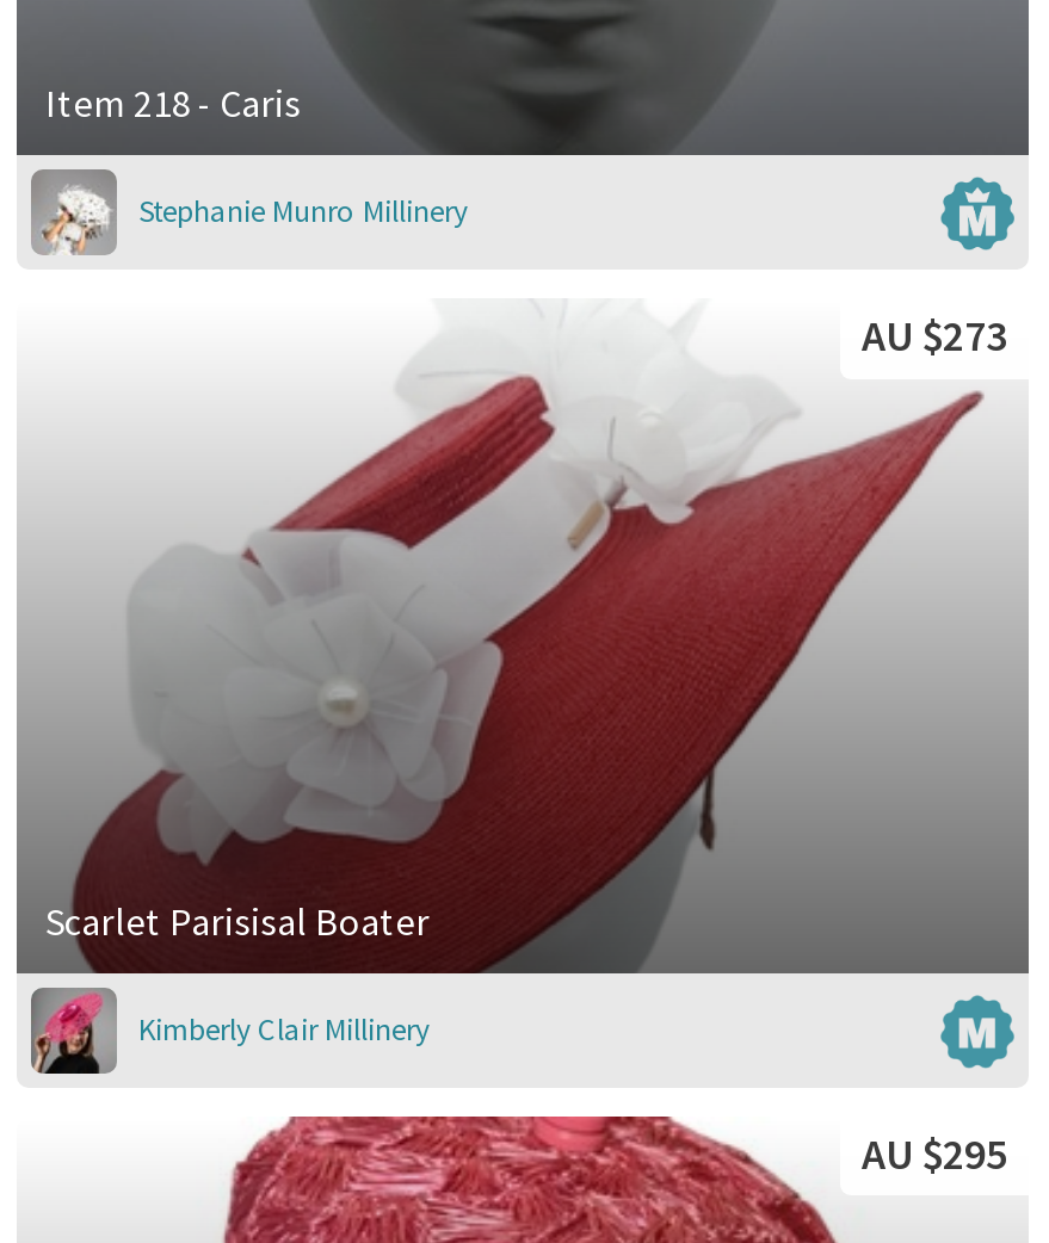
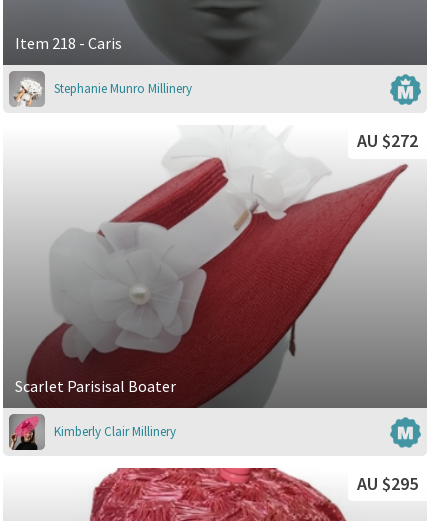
[862,308,1007,363] AU $273 -> [357,129,418,152] AU $272

